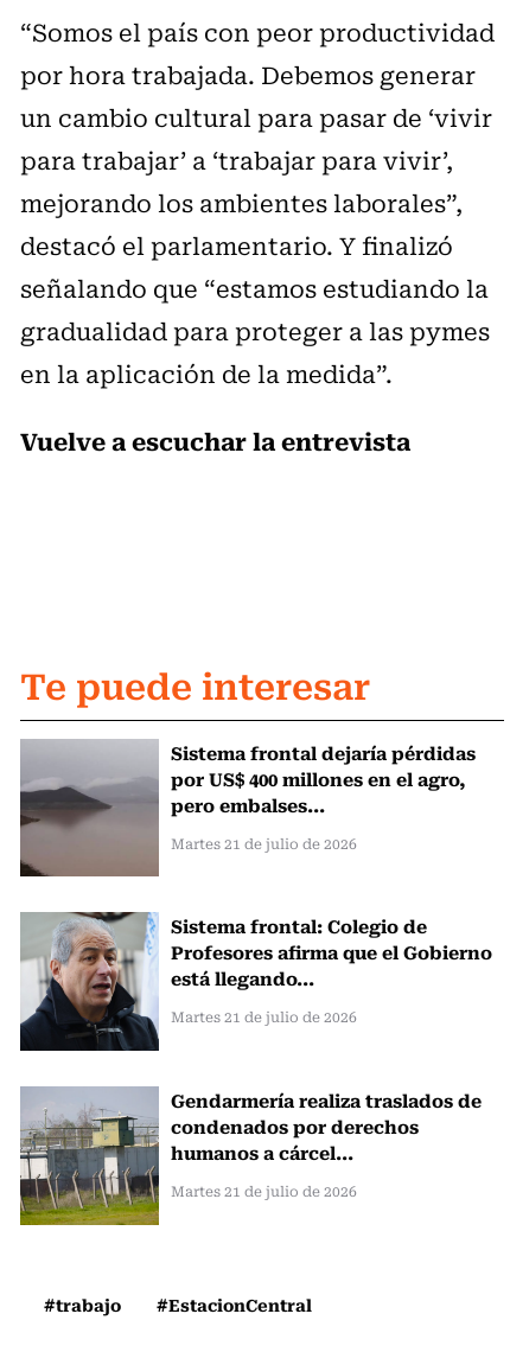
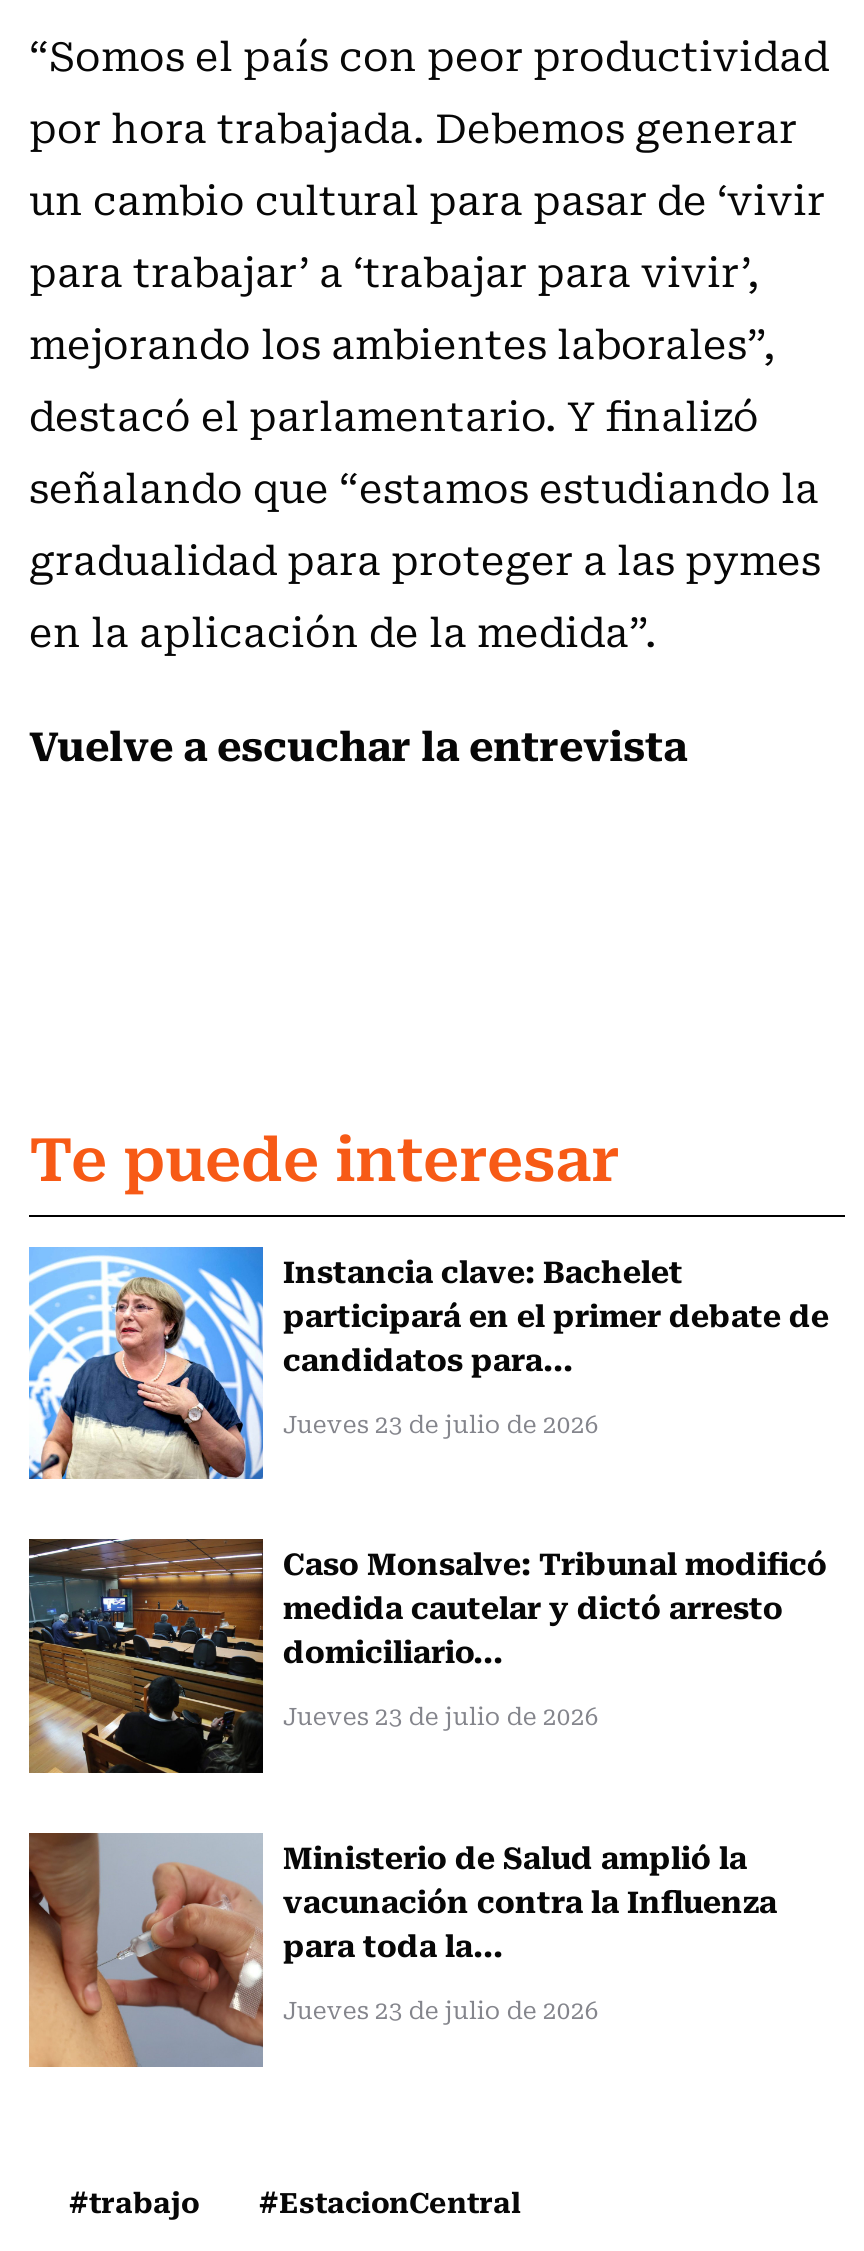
[19,737,475,878] [image] | Sistema frontal dejaría pérdidas | por US$ 400 millones en el agro, | pero embalses... -> [27,1244,829,1481] [image] | Instancia clave: Bachelet | participará en el primer debate de | candidatos para...
[171,832,357,853] Martes 21 de julio de 2026 -> [283,1404,599,1440] Jueves 23 de julio de 2026
[19,911,492,1052] [image] | Sistema frontal: Colegio de | Profesores afirma que el Gobierno | está llegando... -> [27,1537,827,1775] [image] | Caso Monsalve: Tribunal modificó | medida cautelar y dictó arresto | domiciliario...
[171,1006,357,1028] Martes 21 de julio de 2026 -> [283,1698,599,1734] Jueves 23 de julio de 2026
[19,1085,481,1226] [image] | Gendarmería realiza traslados de | condenados por derechos | humanos a cárcel... -> [27,1831,777,2069] [image] | Ministerio de Salud amplió la | vacunación contra la Influenza | para toda la...
[171,1180,357,1202] Martes 21 de julio de 2026 -> [283,1991,599,2027] Jueves 23 de julio de 2026

